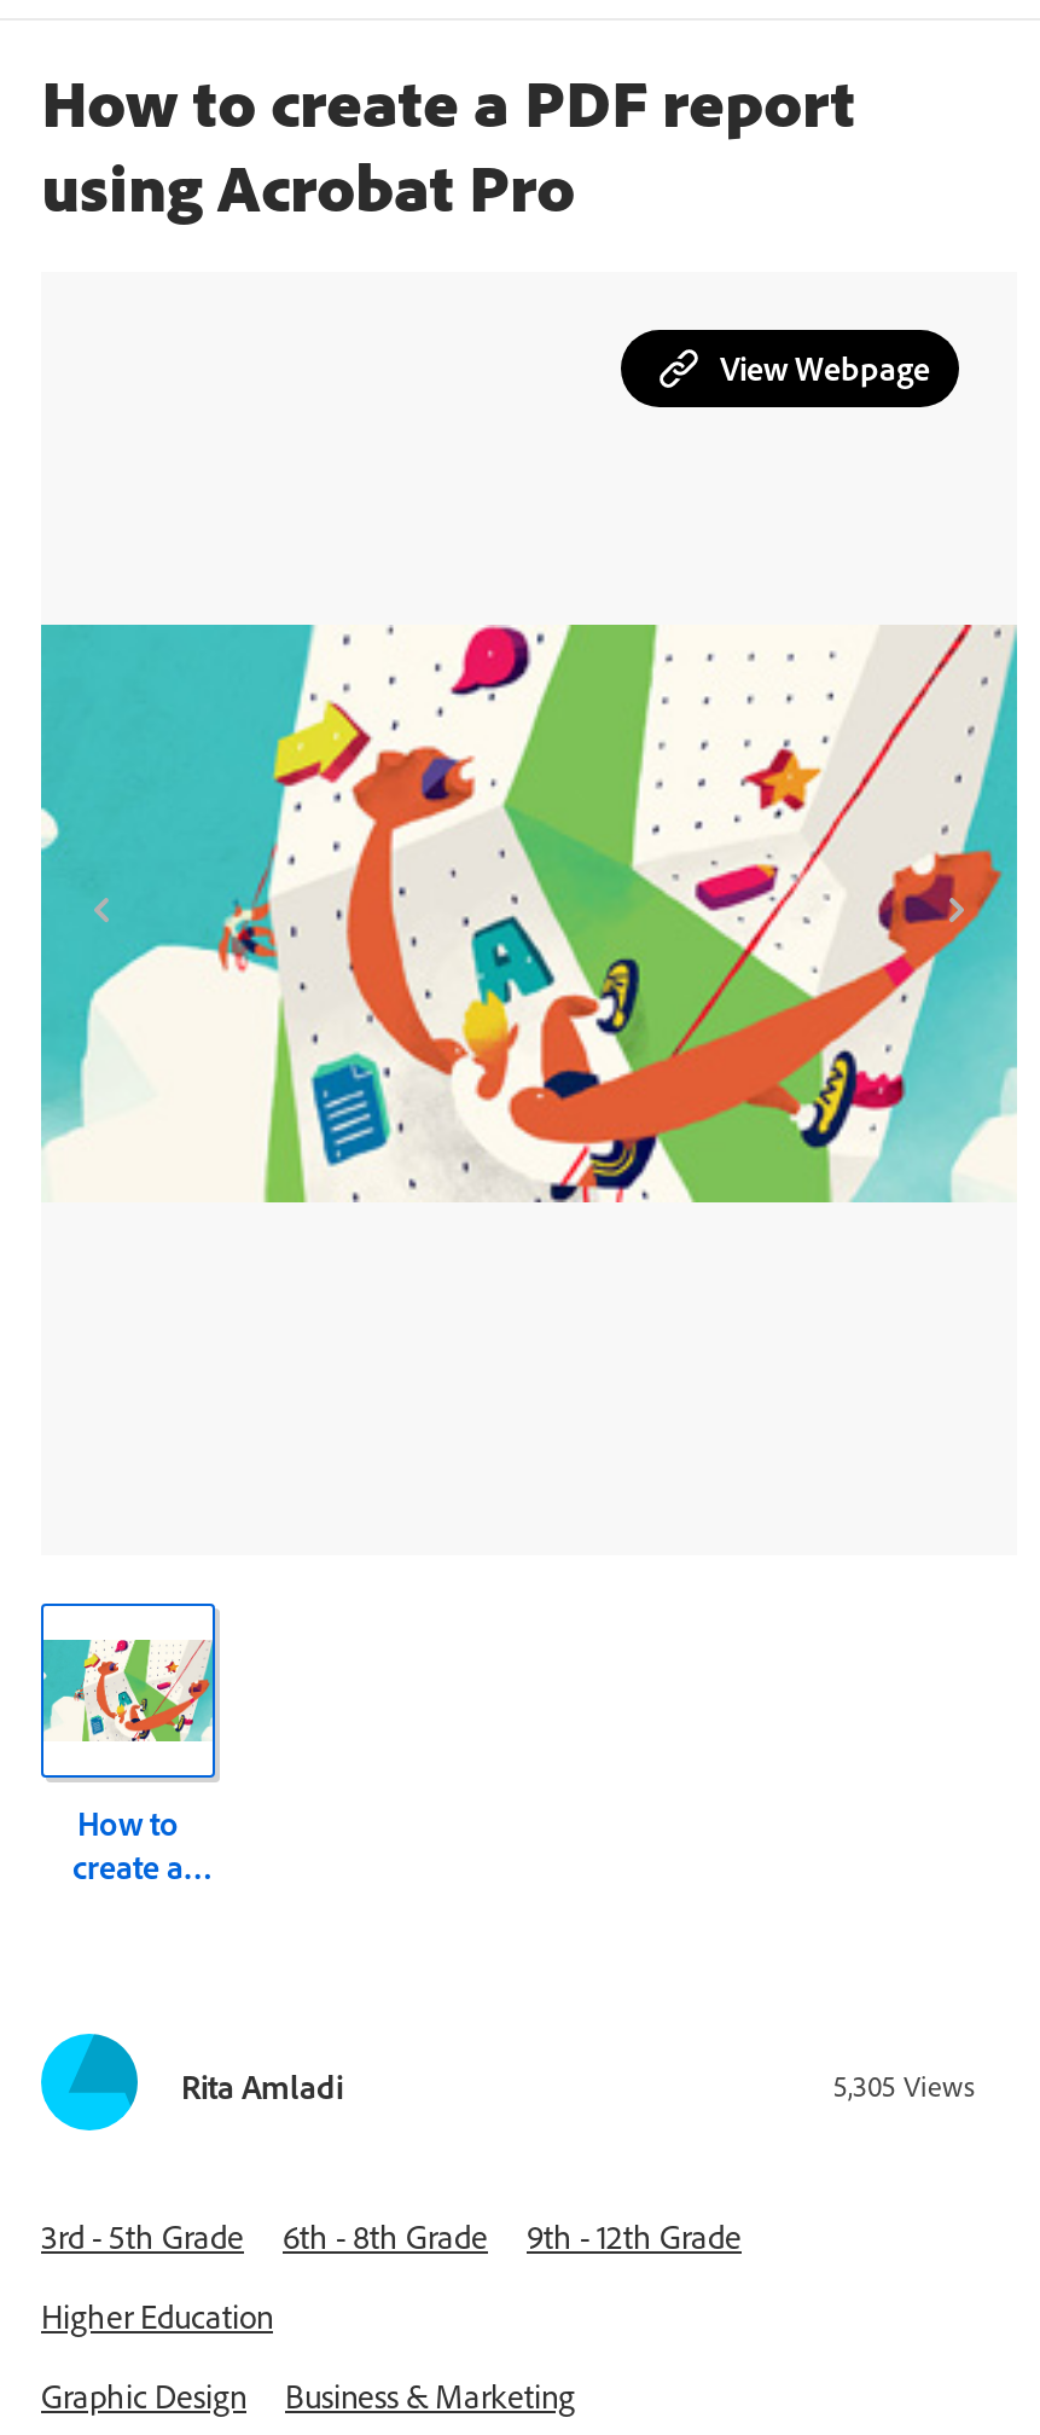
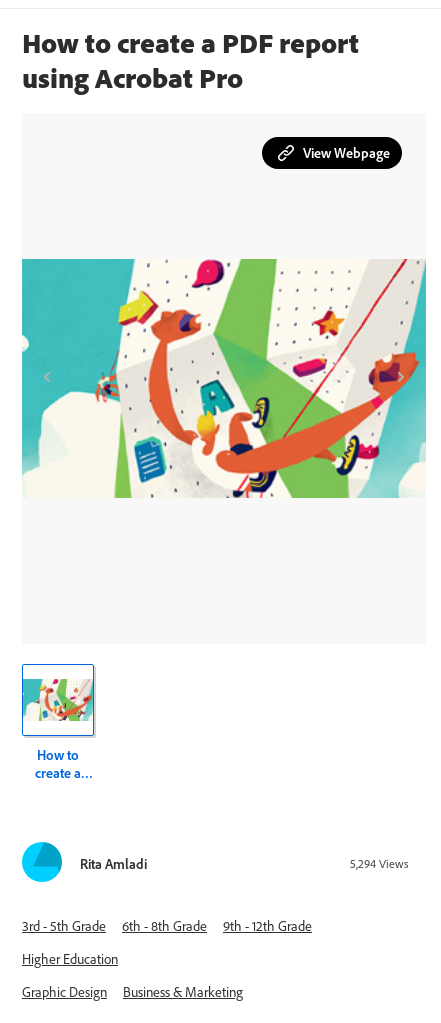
[833,2068,976,2104] 5,305 Views -> [350,856,409,871] 5,294 Views

